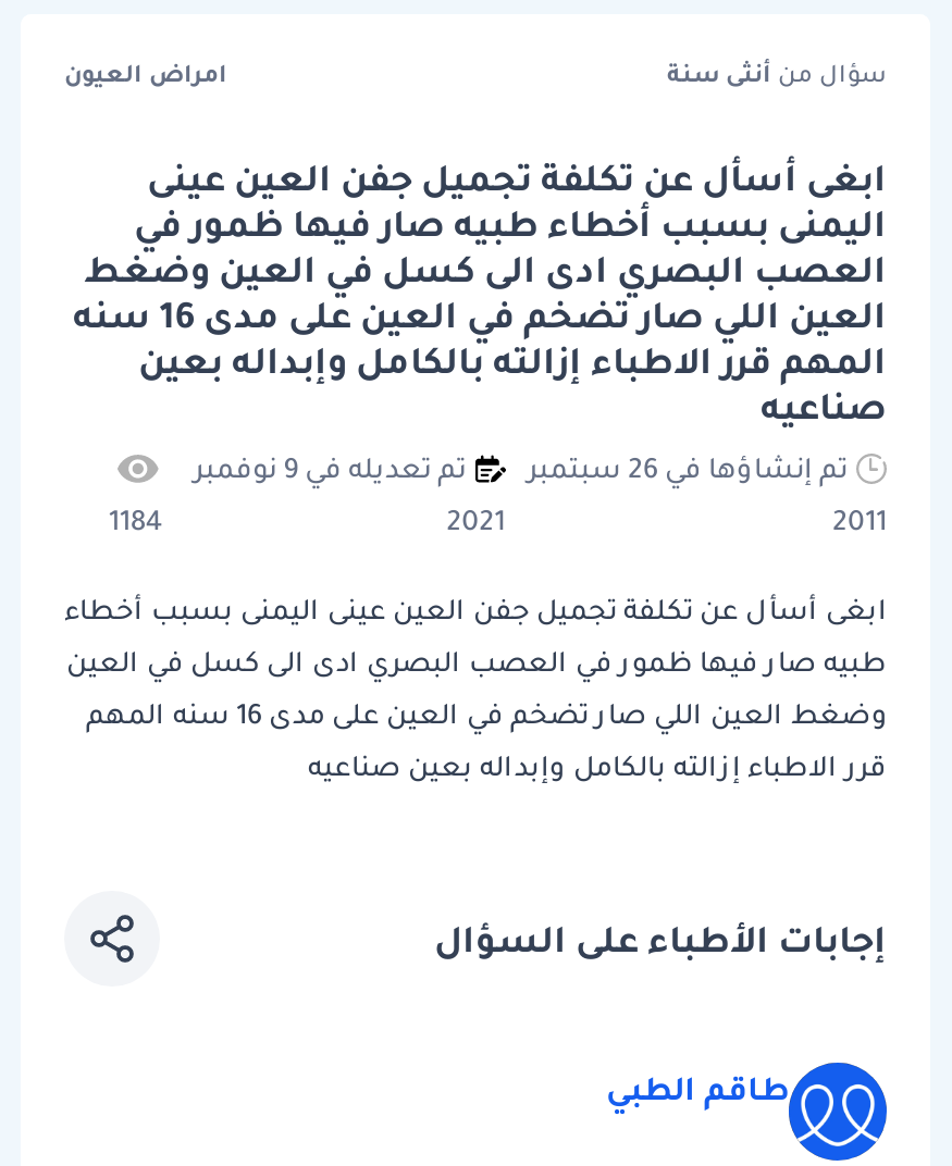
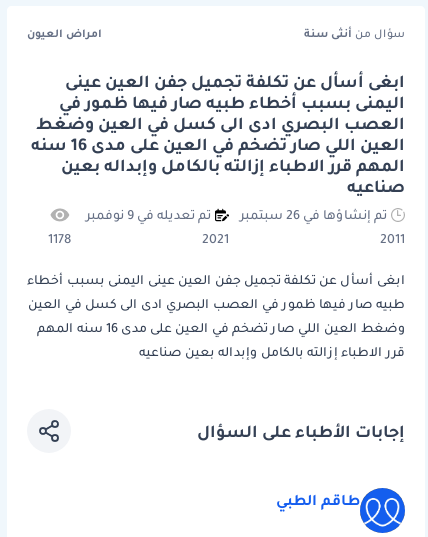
[109,499,163,541] 1184 -> [48,229,71,248] 1178

